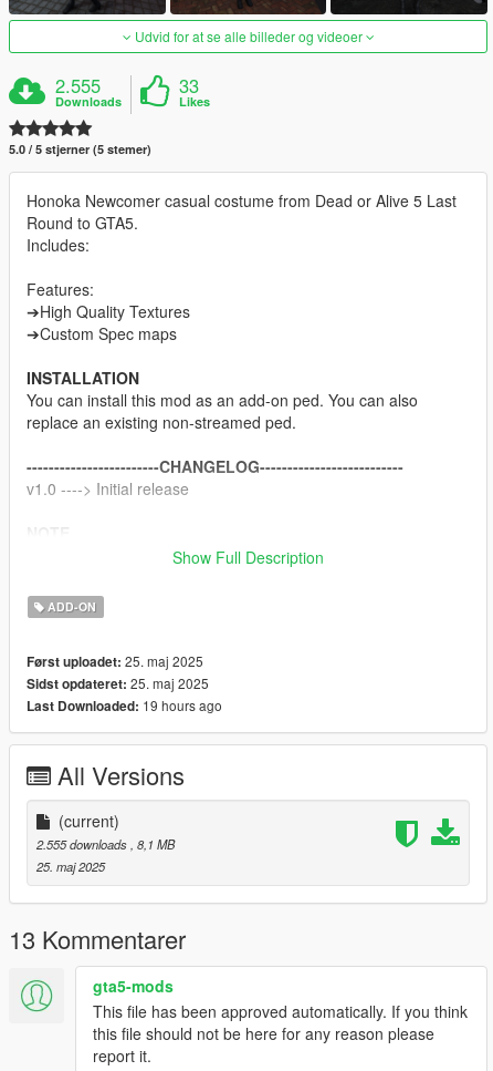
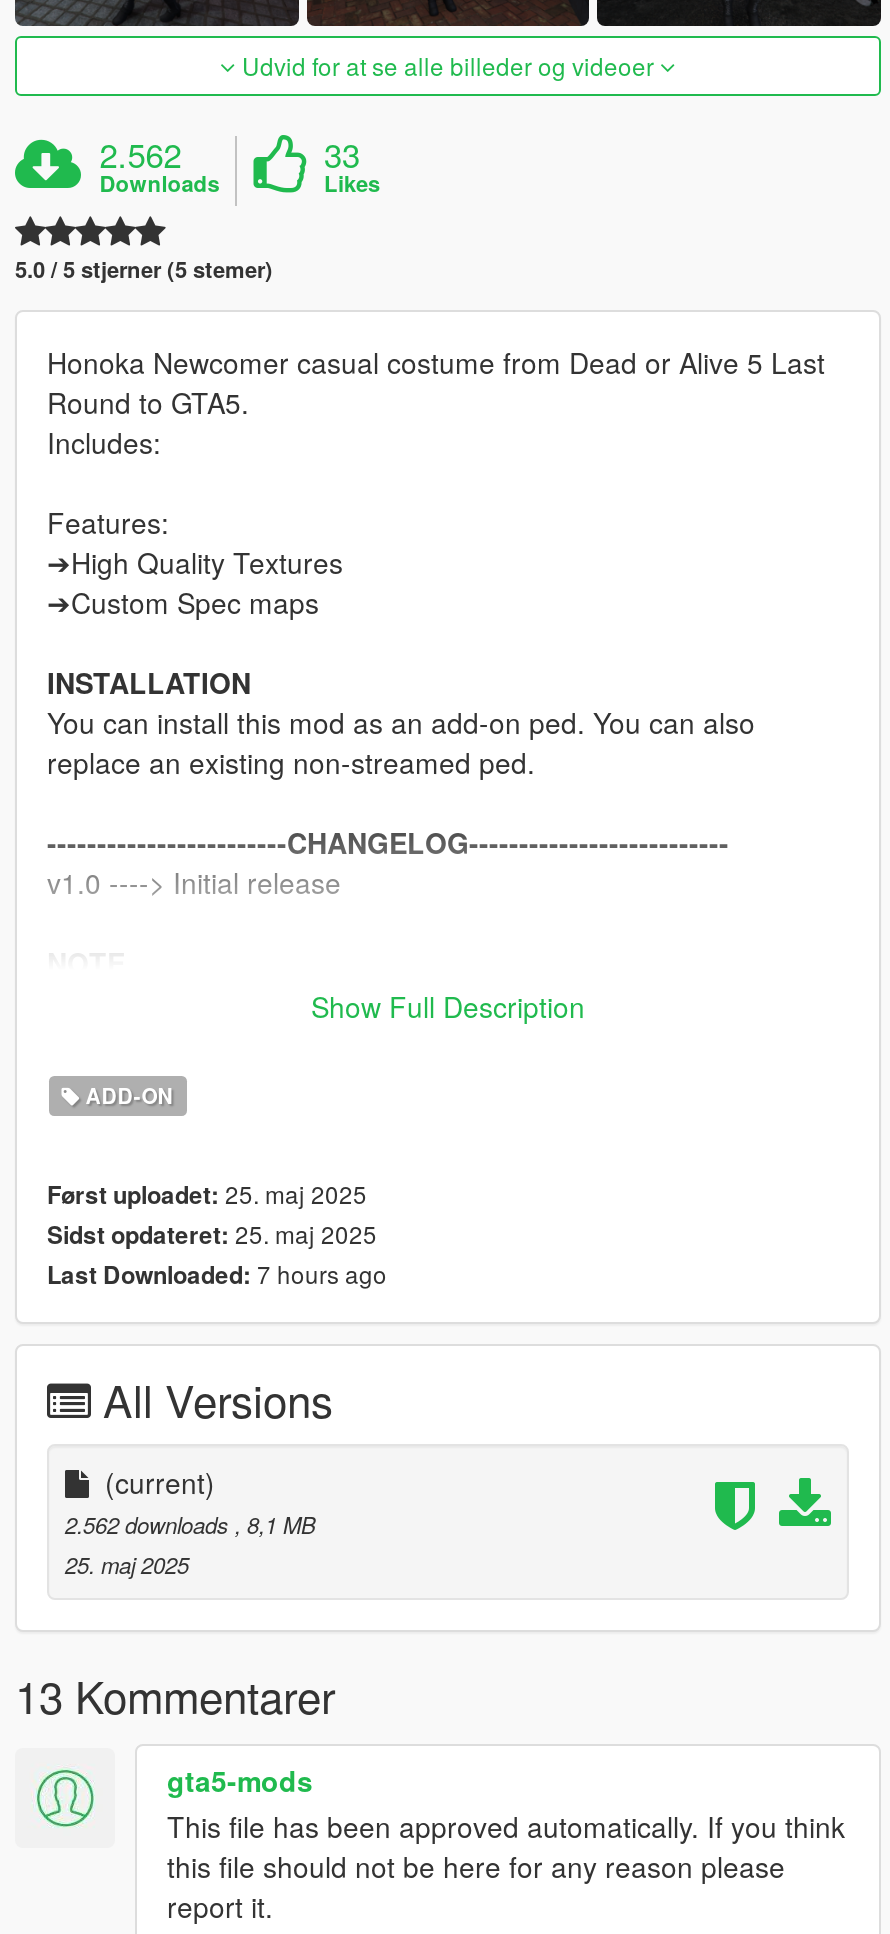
[55,72,101,99] 2.555 -> [99,130,181,178] 2.562
[27,696,222,716] Last Downloaded: 19 hours ago -> [47,1256,387,1292] Last Downloaded: 7 hours ago
[36,835,175,853] 2.555 downloads, 8,1 MB -> [65,1508,315,1540] 2.562 downloads, 8,1 MB

